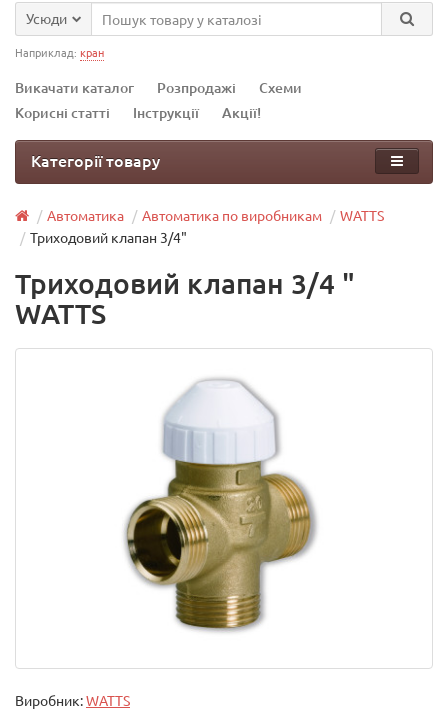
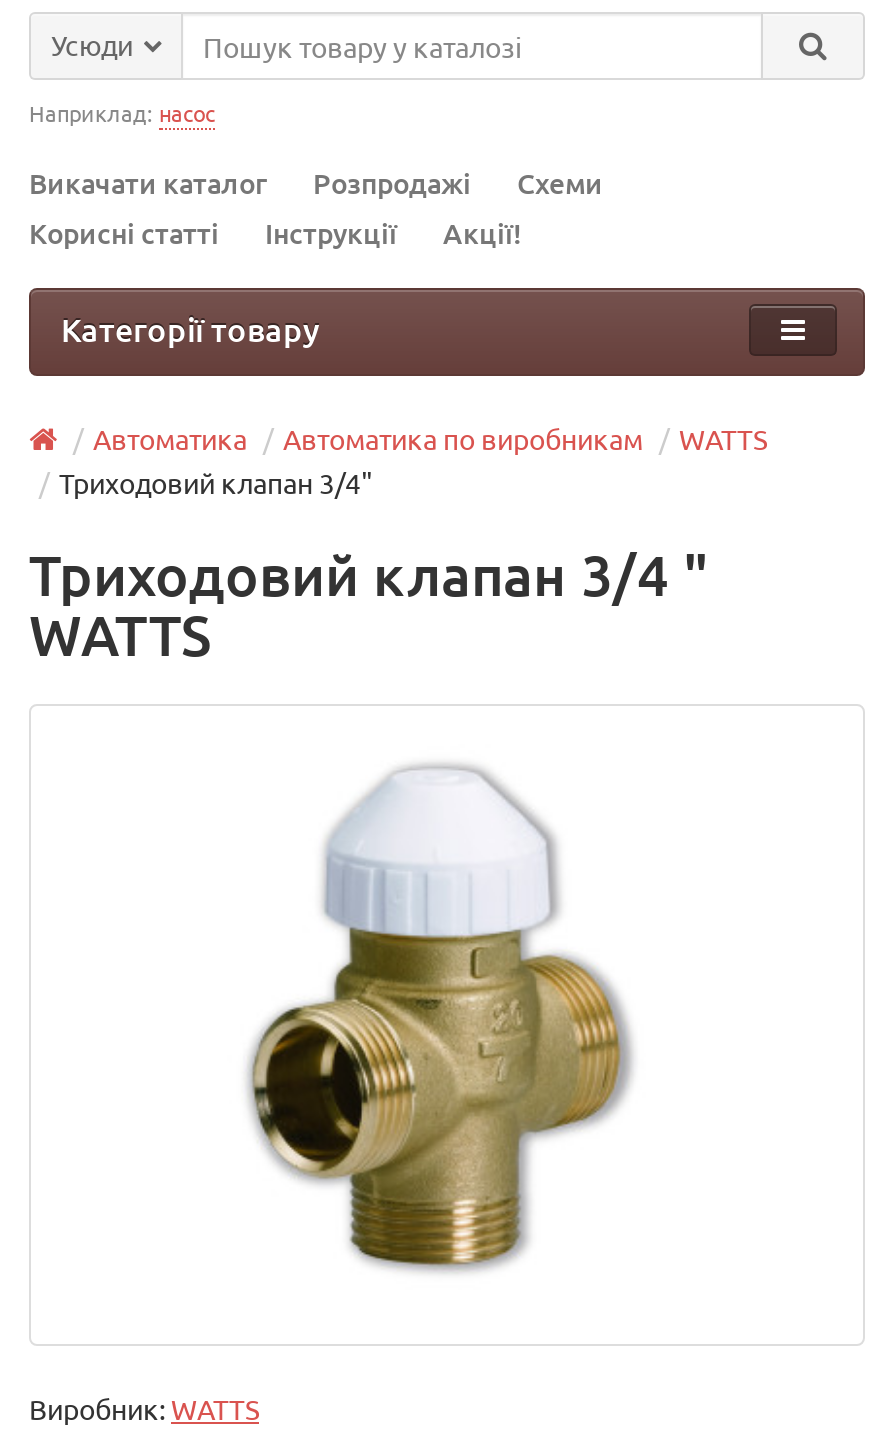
[15,44,104,60] Наприклад: кран -> [29,96,215,128] Наприклад: насос

